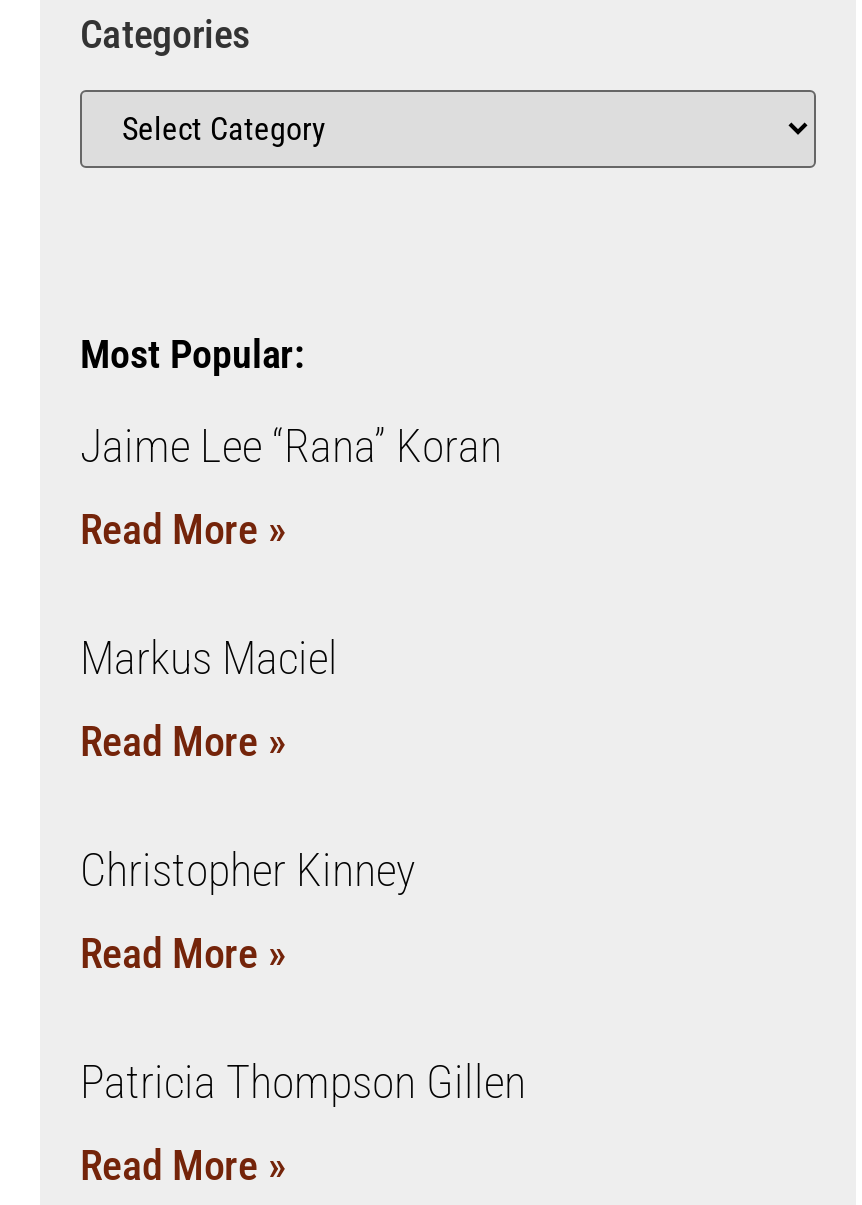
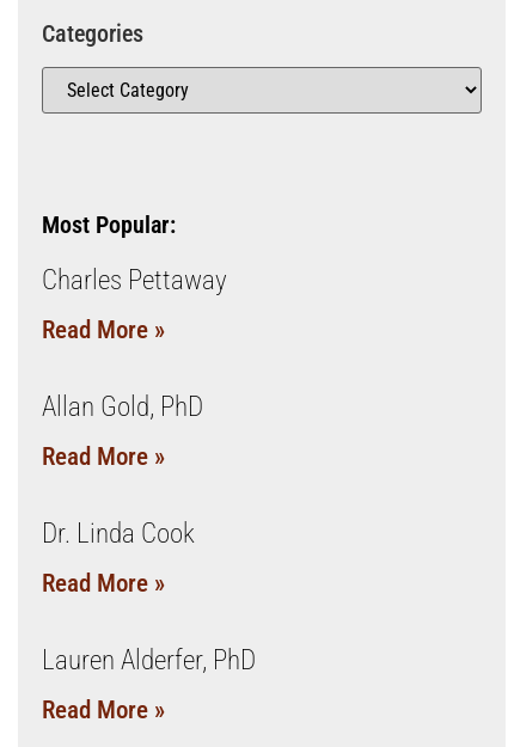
[80,421,502,475] Jaime Lee “Rana” Koran -> [42,265,227,297] Charles Pettaway
[80,633,338,687] Markus Maciel -> [42,391,203,424] Allan Gold, PhD
[80,845,416,899] Christopher Kinney -> [42,518,195,550] Dr. Linda Cook
[80,1057,526,1111] Patricia Thompson Gillen -> [42,645,256,677] Lauren Alderfer, PhD

